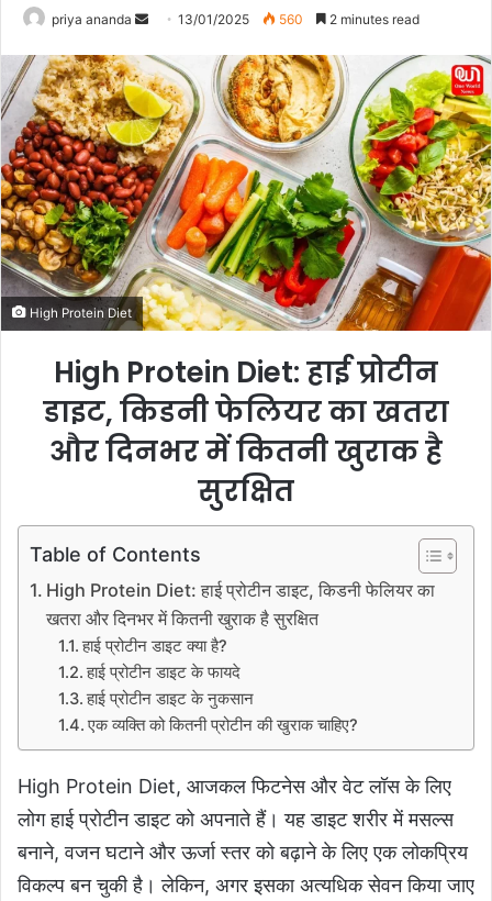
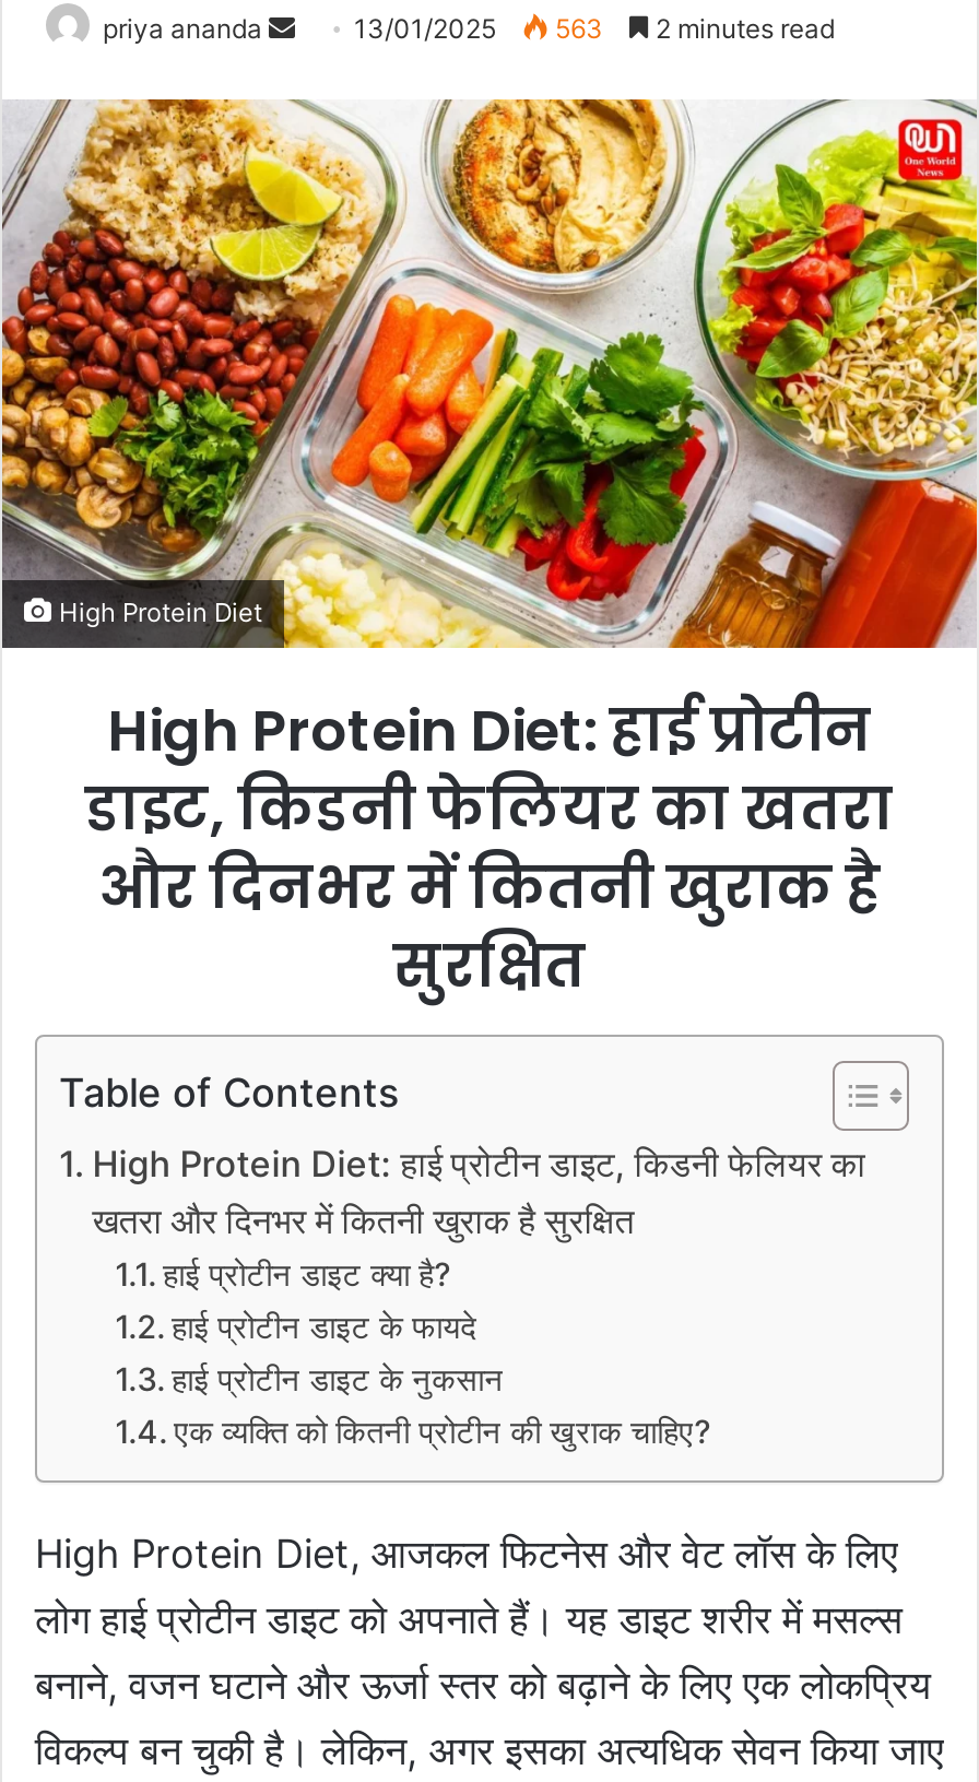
[276,11,303,27] 560 -> [549,12,603,44] 563

